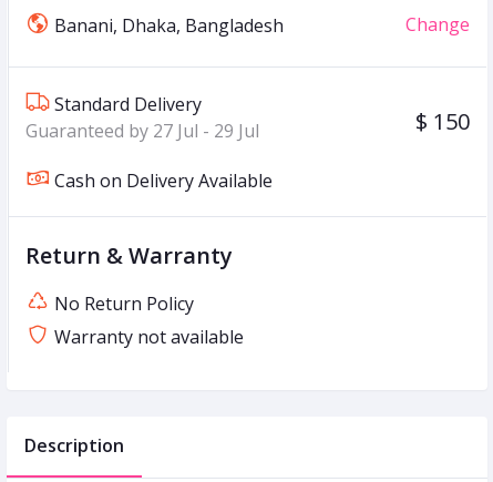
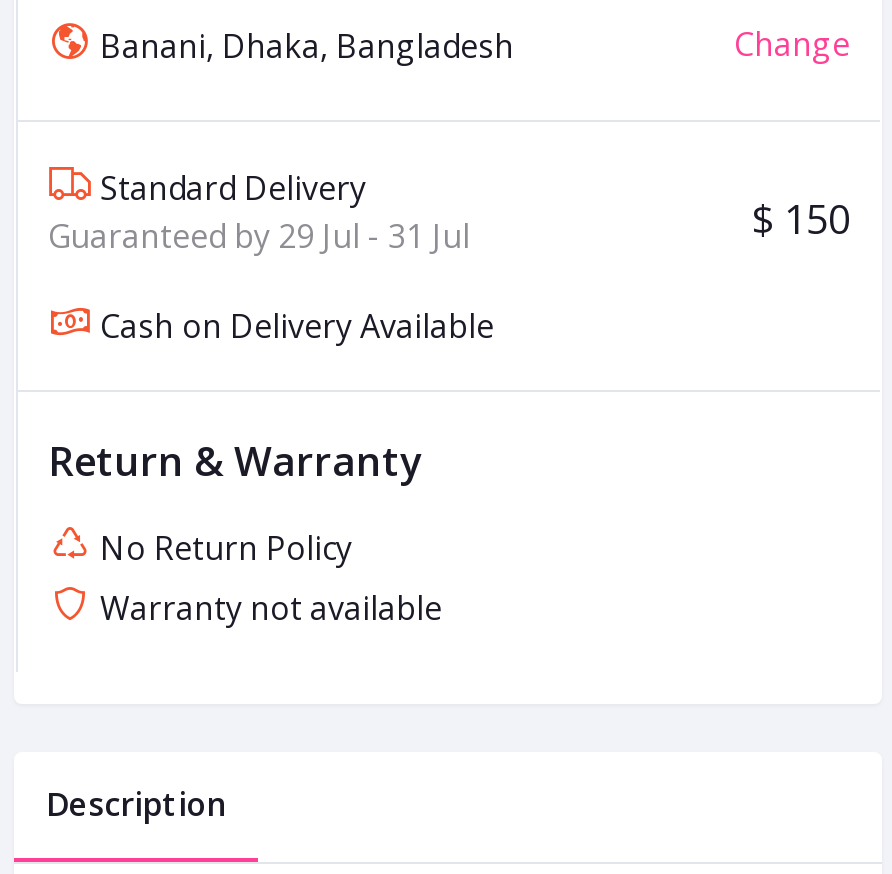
[25,119,259,143] Guaranteed by 27 Jul - 29 Jul -> [48,214,470,258] Guaranteed by 29 Jul - 31 Jul

